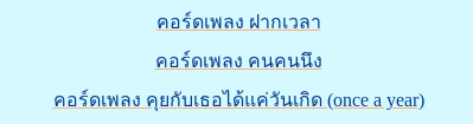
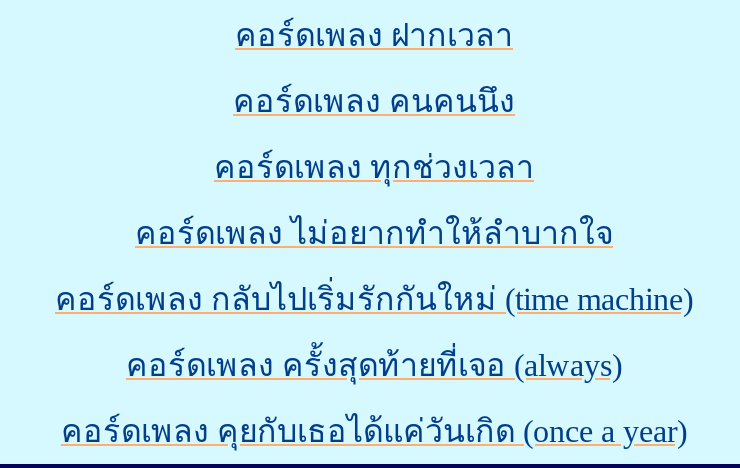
none -> [55,151,693,383] คอร์ดเพลง ทุกช่วงเวลา | คอร์ดเพลง ไม่อยากทำให้ลำบากใจ | คอร์ดเพลง กลับไปเริ่มรักกันใหม่ (time machine) | คอร์ดเพลง ครั้งสุดท้ายที่เจอ (always)

